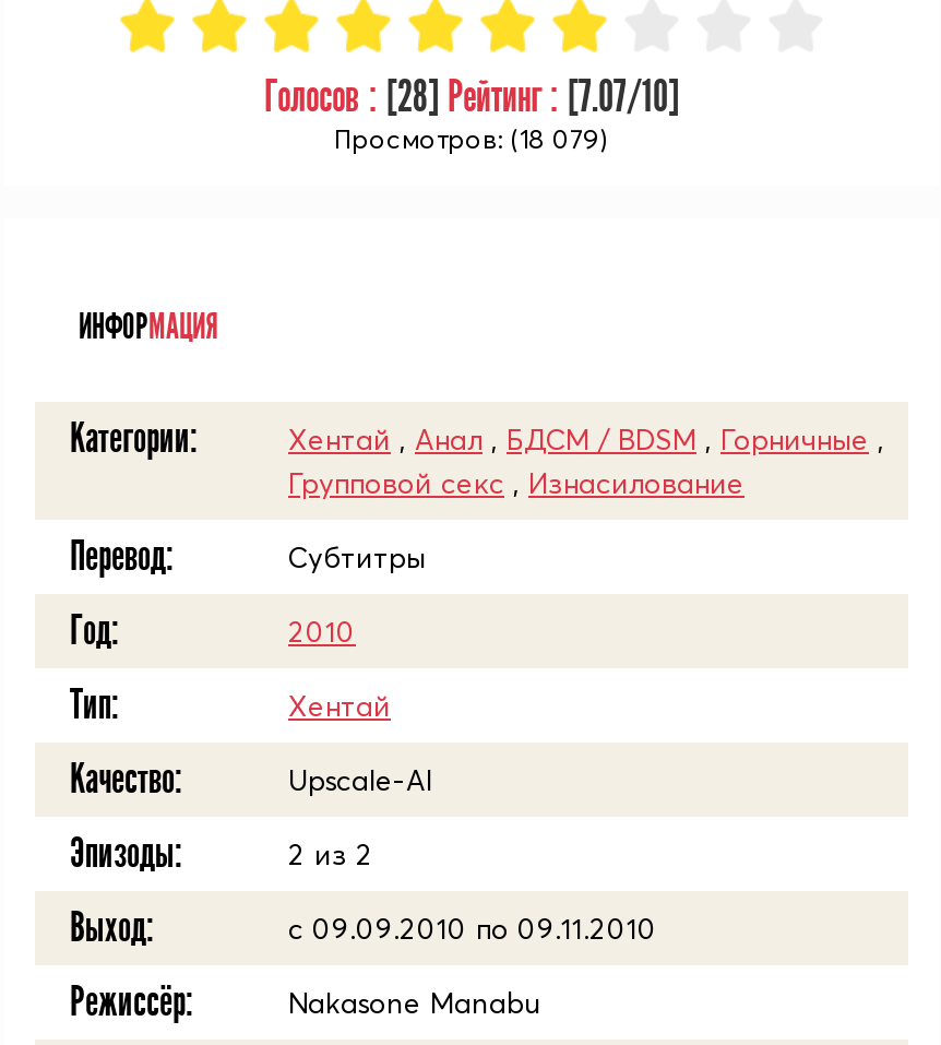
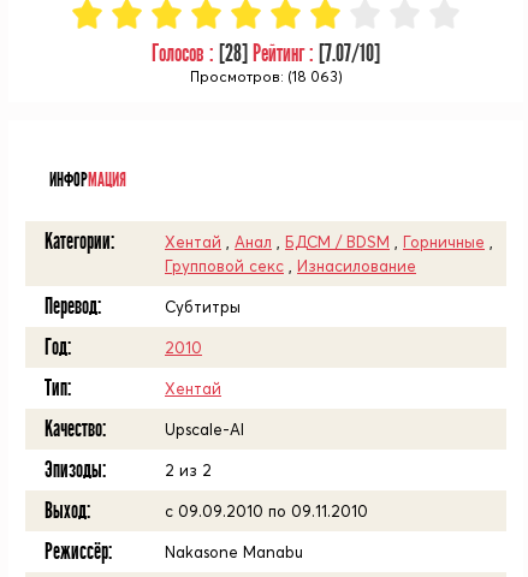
[334,122,609,155] Просмотров: (18 079) -> [189,67,342,85] Просмотров: (18 063)

